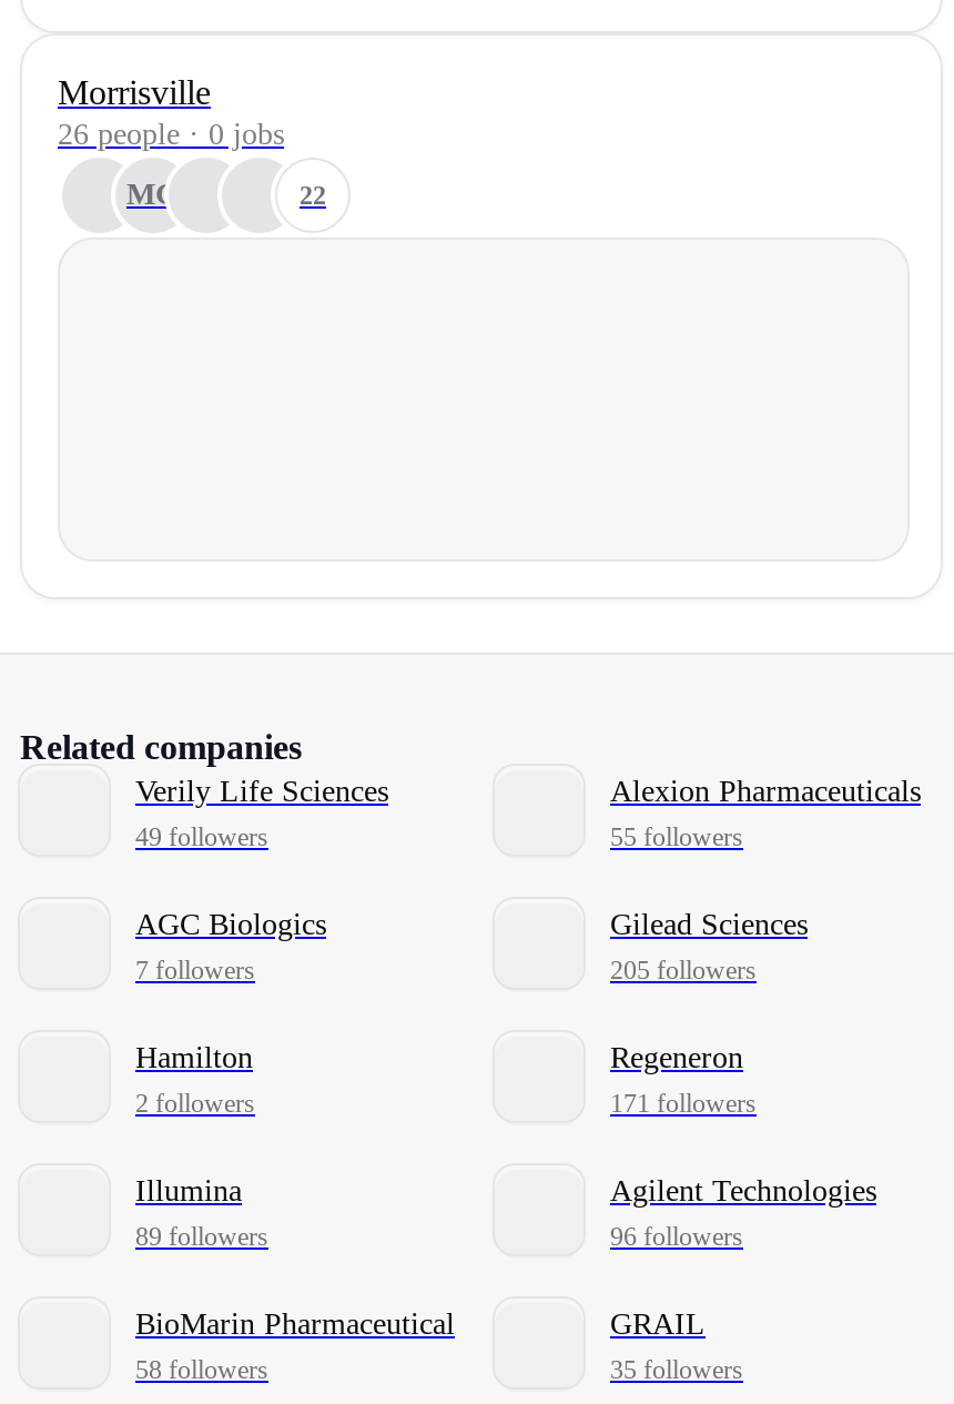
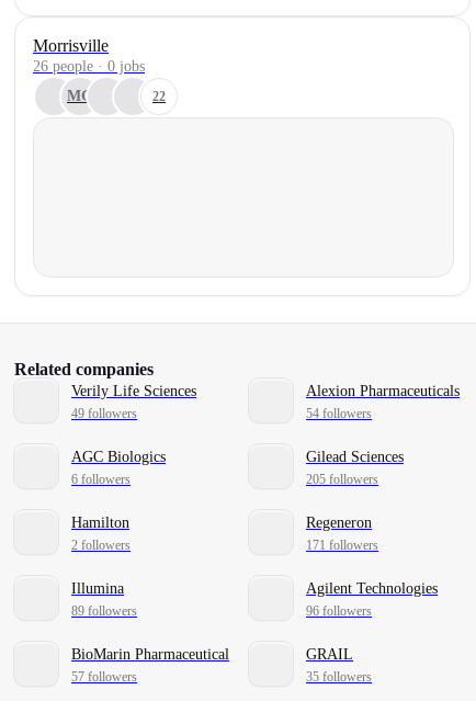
[610,821,743,852] 55 followers -> [306,406,372,421] 54 followers
[135,954,255,986] 7 followers -> [71,472,131,487] 6 followers
[135,1354,268,1385] 58 followers -> [71,669,137,685] 57 followers

